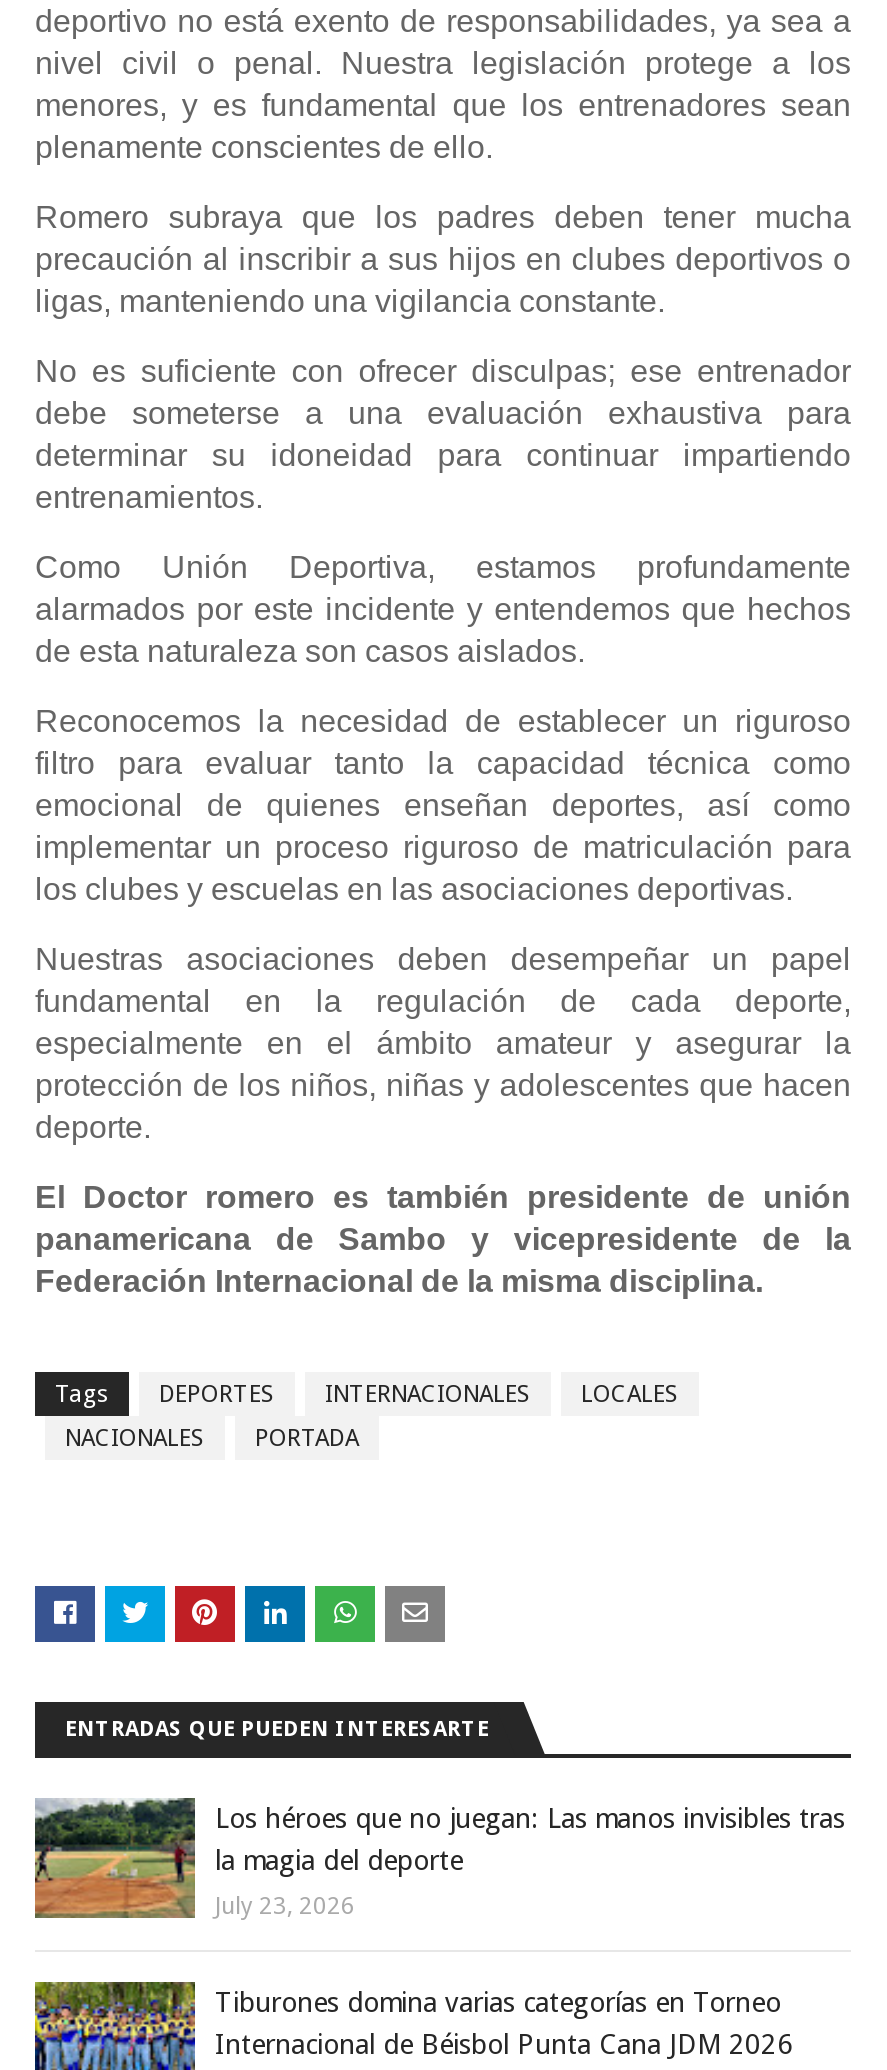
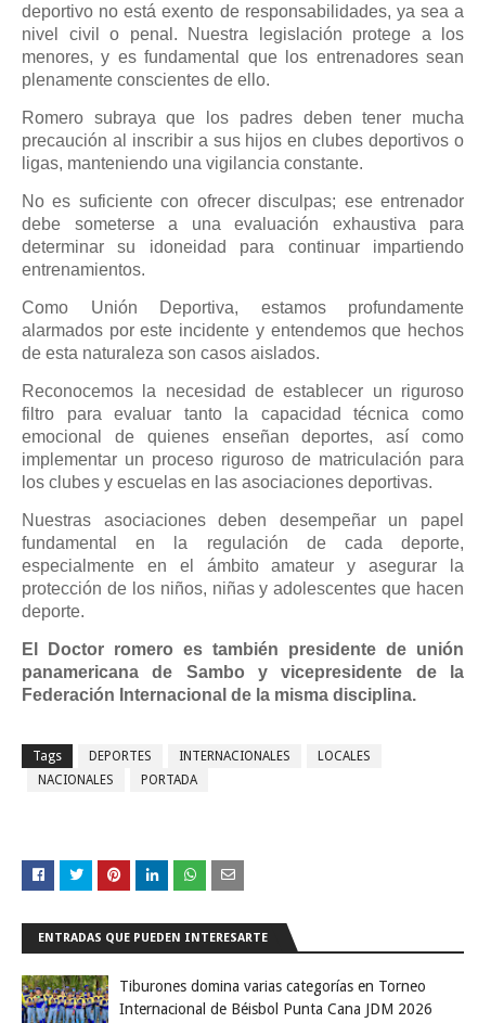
[33,1798,845,1942] [image] | Los héroes que no juegan: Las manos invisibles tras | la magia del deporte | July 23, 2026 -> none

